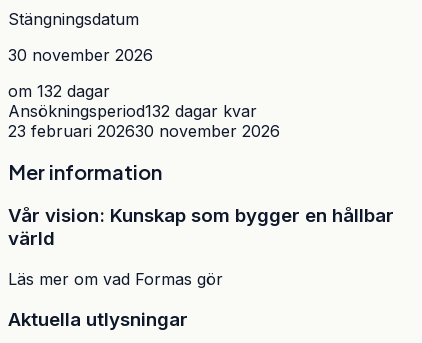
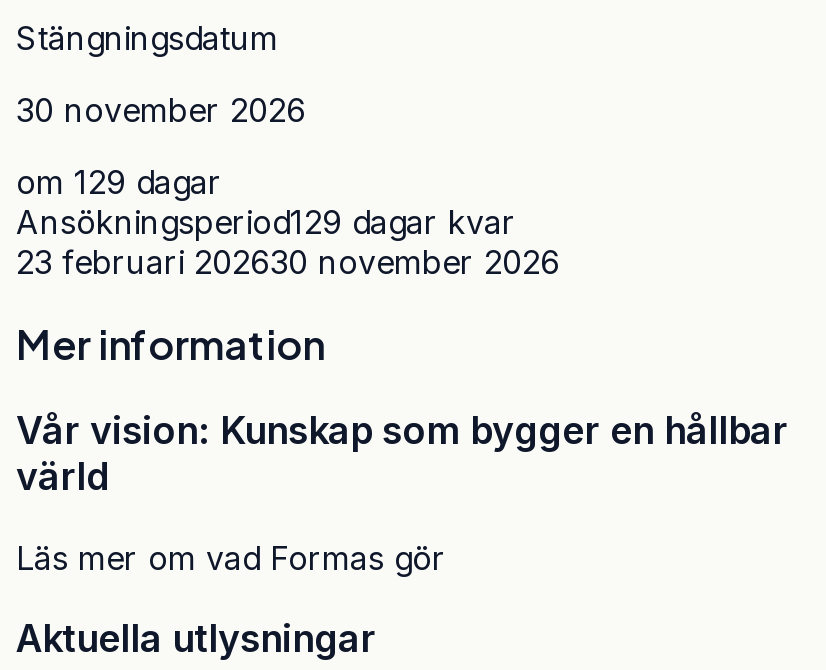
[8,81,110,101] om 132 dagar -> [16,162,222,202] om 129 dagar
[8,101,257,121] Ansökningsperiod132 dagar kvar -> [16,202,516,242] Ansökningsperiod129 dagar kvar

